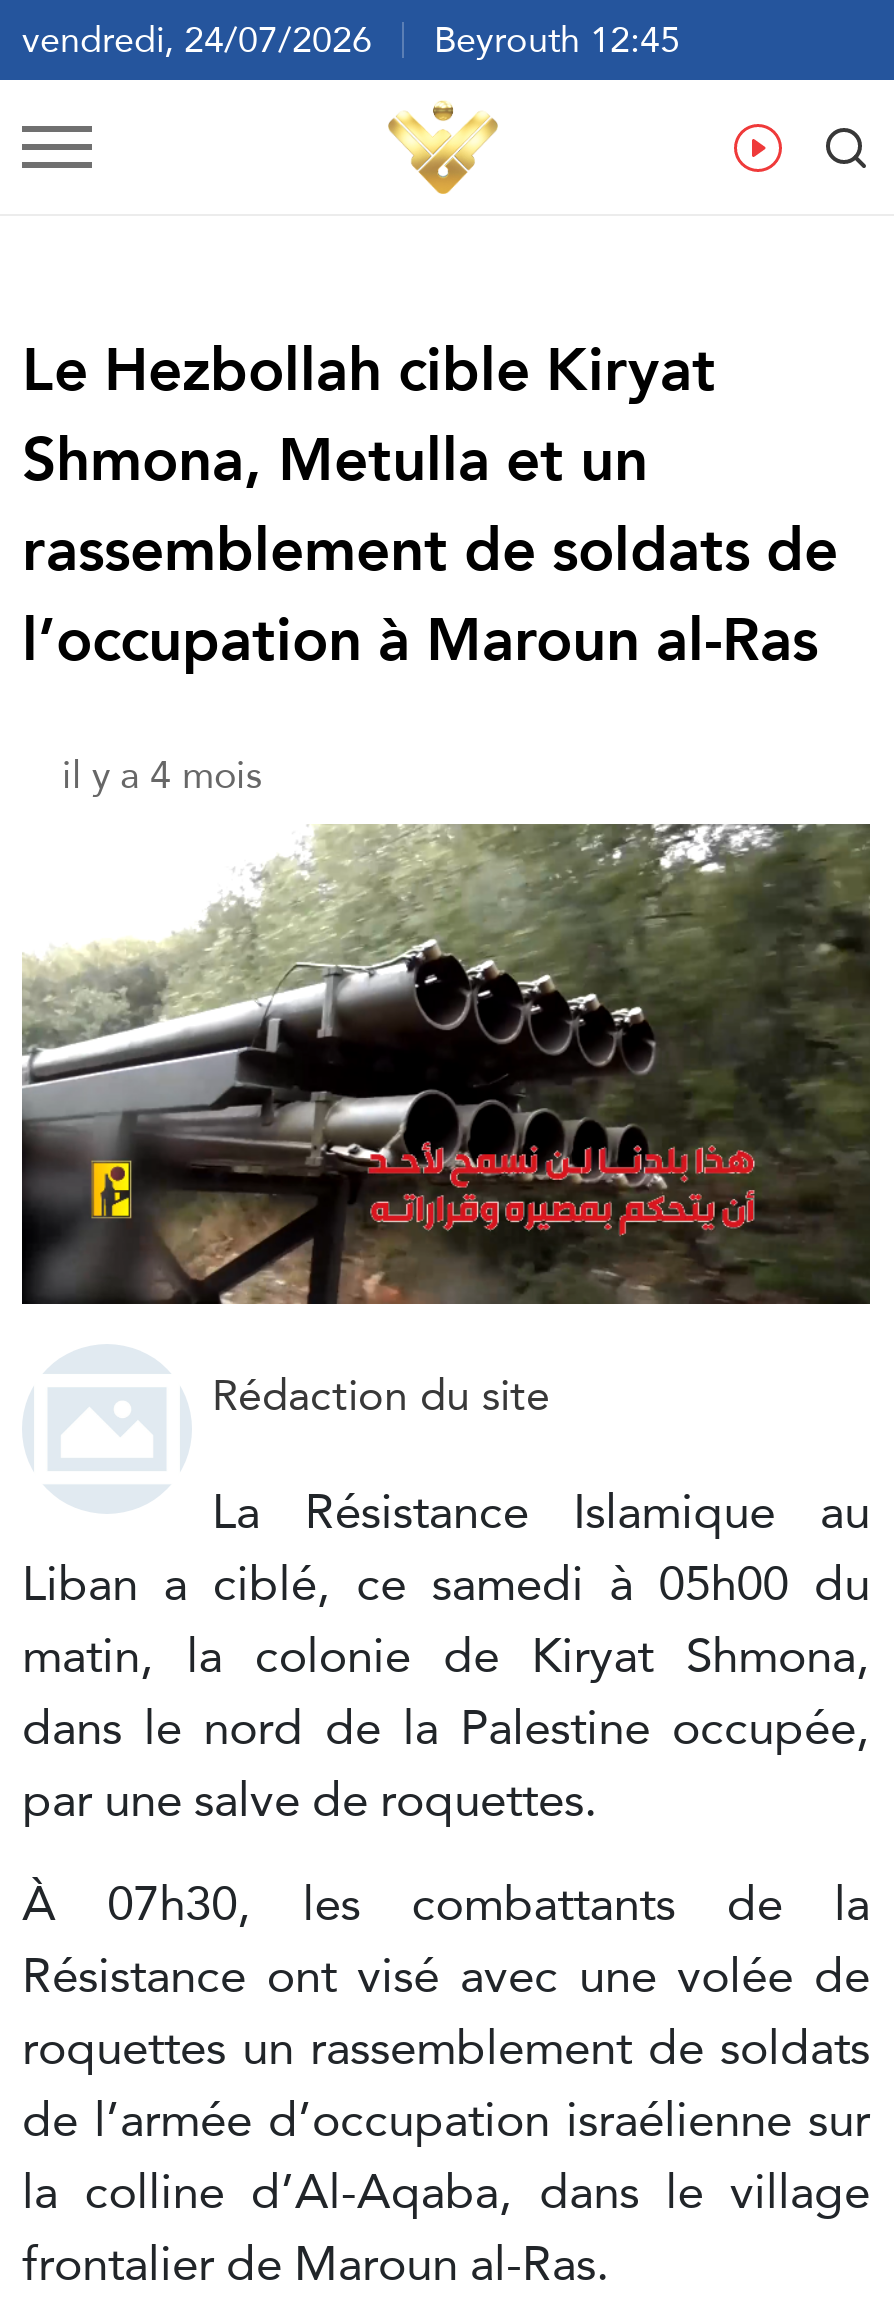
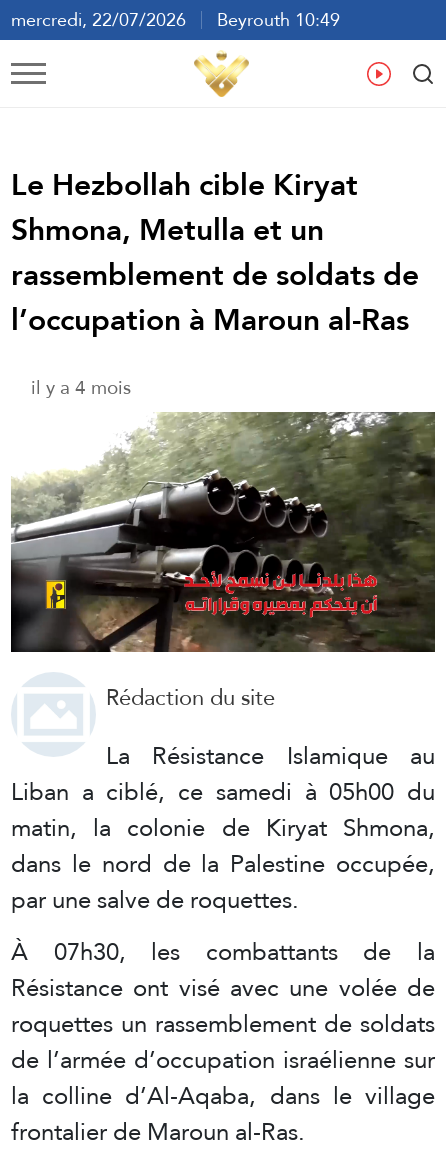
[22,6,680,72] vendredi, 24/07/2026 Beyrouth 12:45 -> [11,3,340,36] mercredi, 22/07/2026 Beyrouth 10:49

